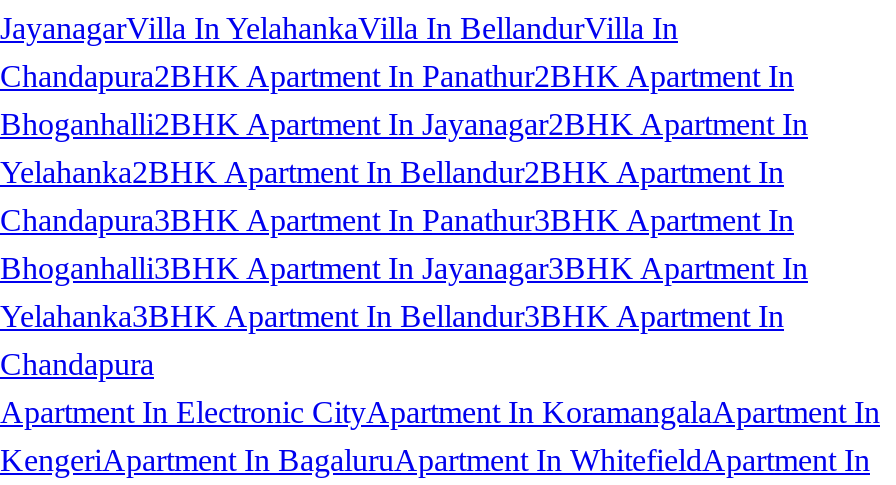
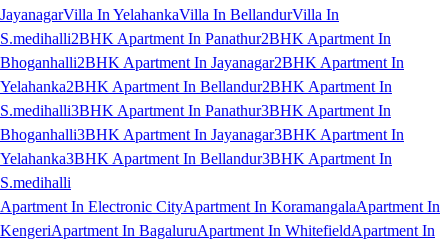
[0,58,794,92] Chandapura2BHK Apartment In Panathur2BHK Apartment In -> [0,30,391,47] S.medihalli2BHK Apartment In Panathur2BHK Apartment In
[0,202,794,236] Chandapura3BHK Apartment In Panathur3BHK Apartment In -> [0,102,391,119] S.medihalli3BHK Apartment In Panathur3BHK Apartment In
[0,346,154,380] Chandapura -> [0,174,71,191] S.medihalli

